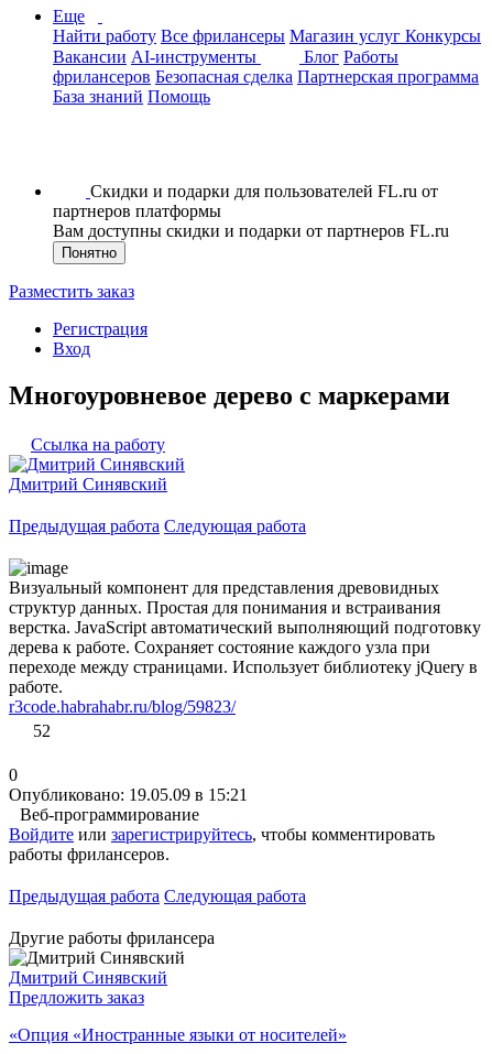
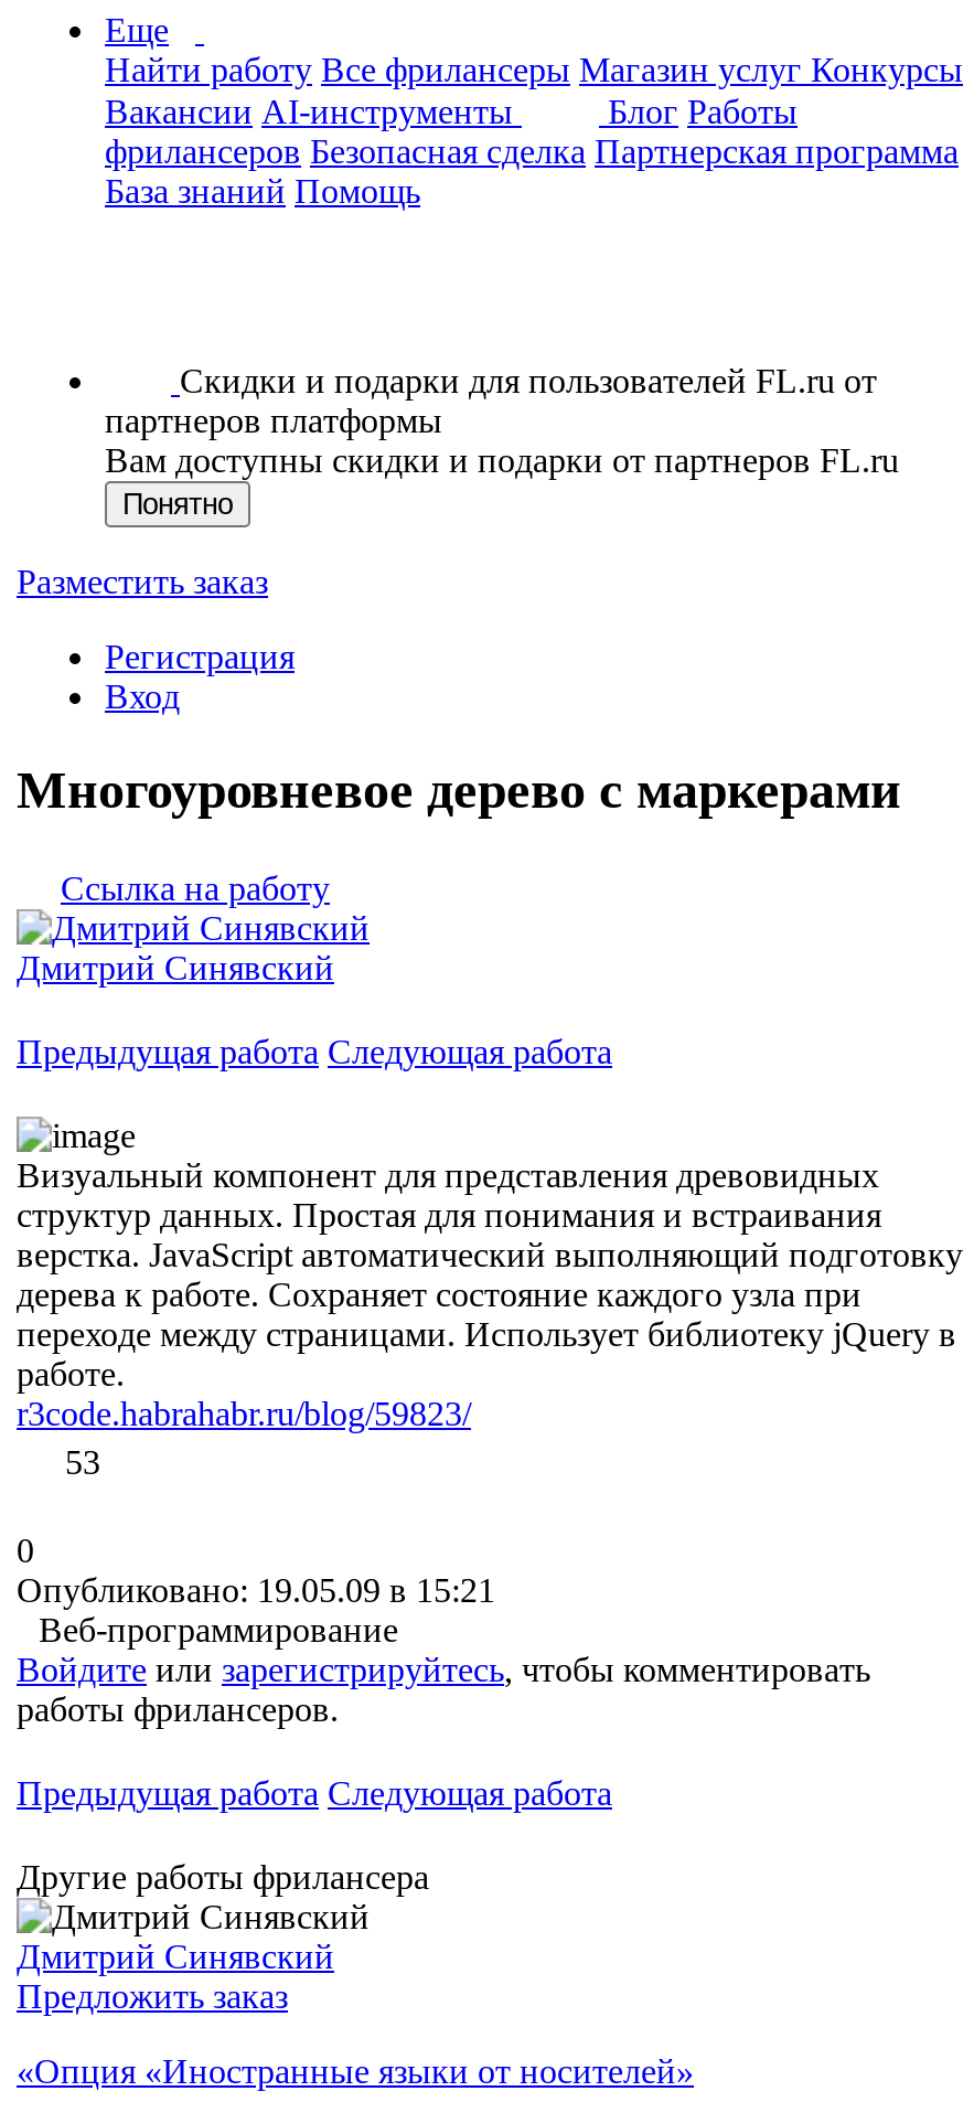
[29,721,51,740] 52 -> [56,1443,100,1480] 53

